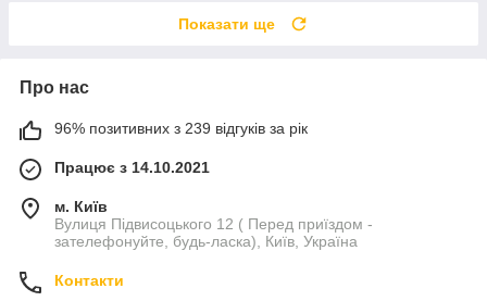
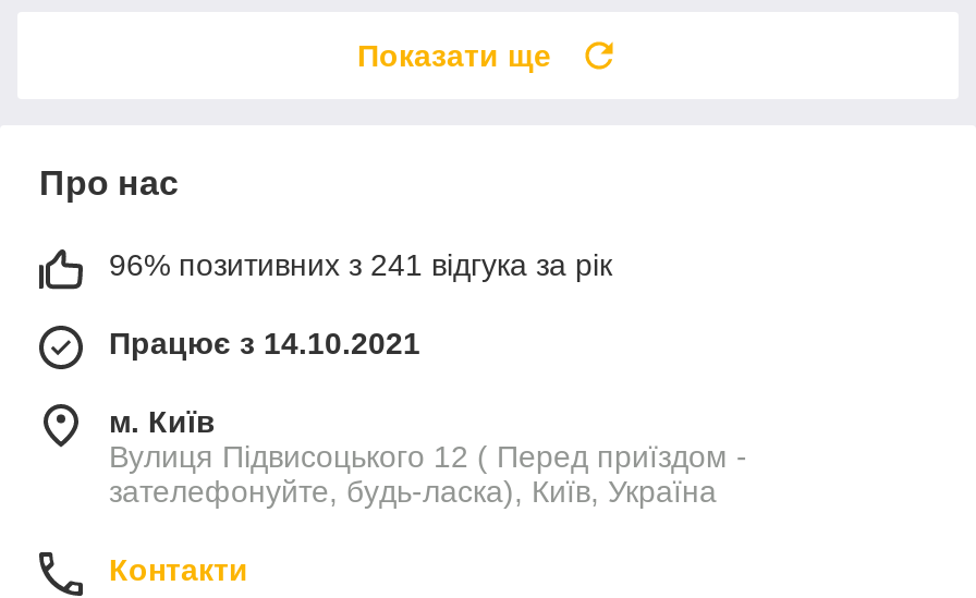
[54,120,308,137] 96% позитивних з 239 відгуків за рік -> [109,248,612,283] 96% позитивних з 241 відгука за рік

